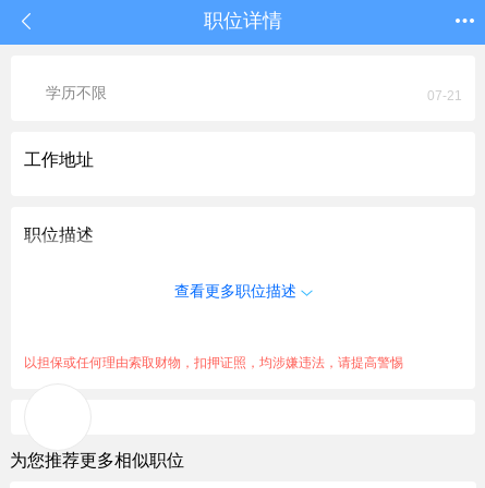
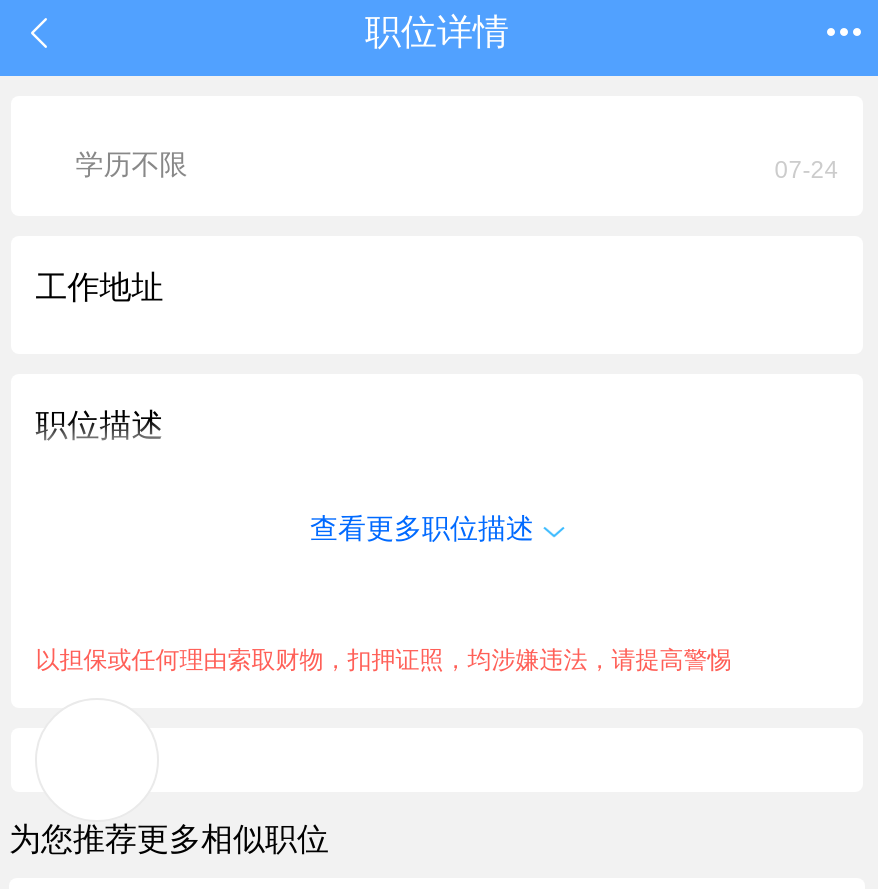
[427,88,462,103] 07-21 -> [775,156,839,184] 07-24

